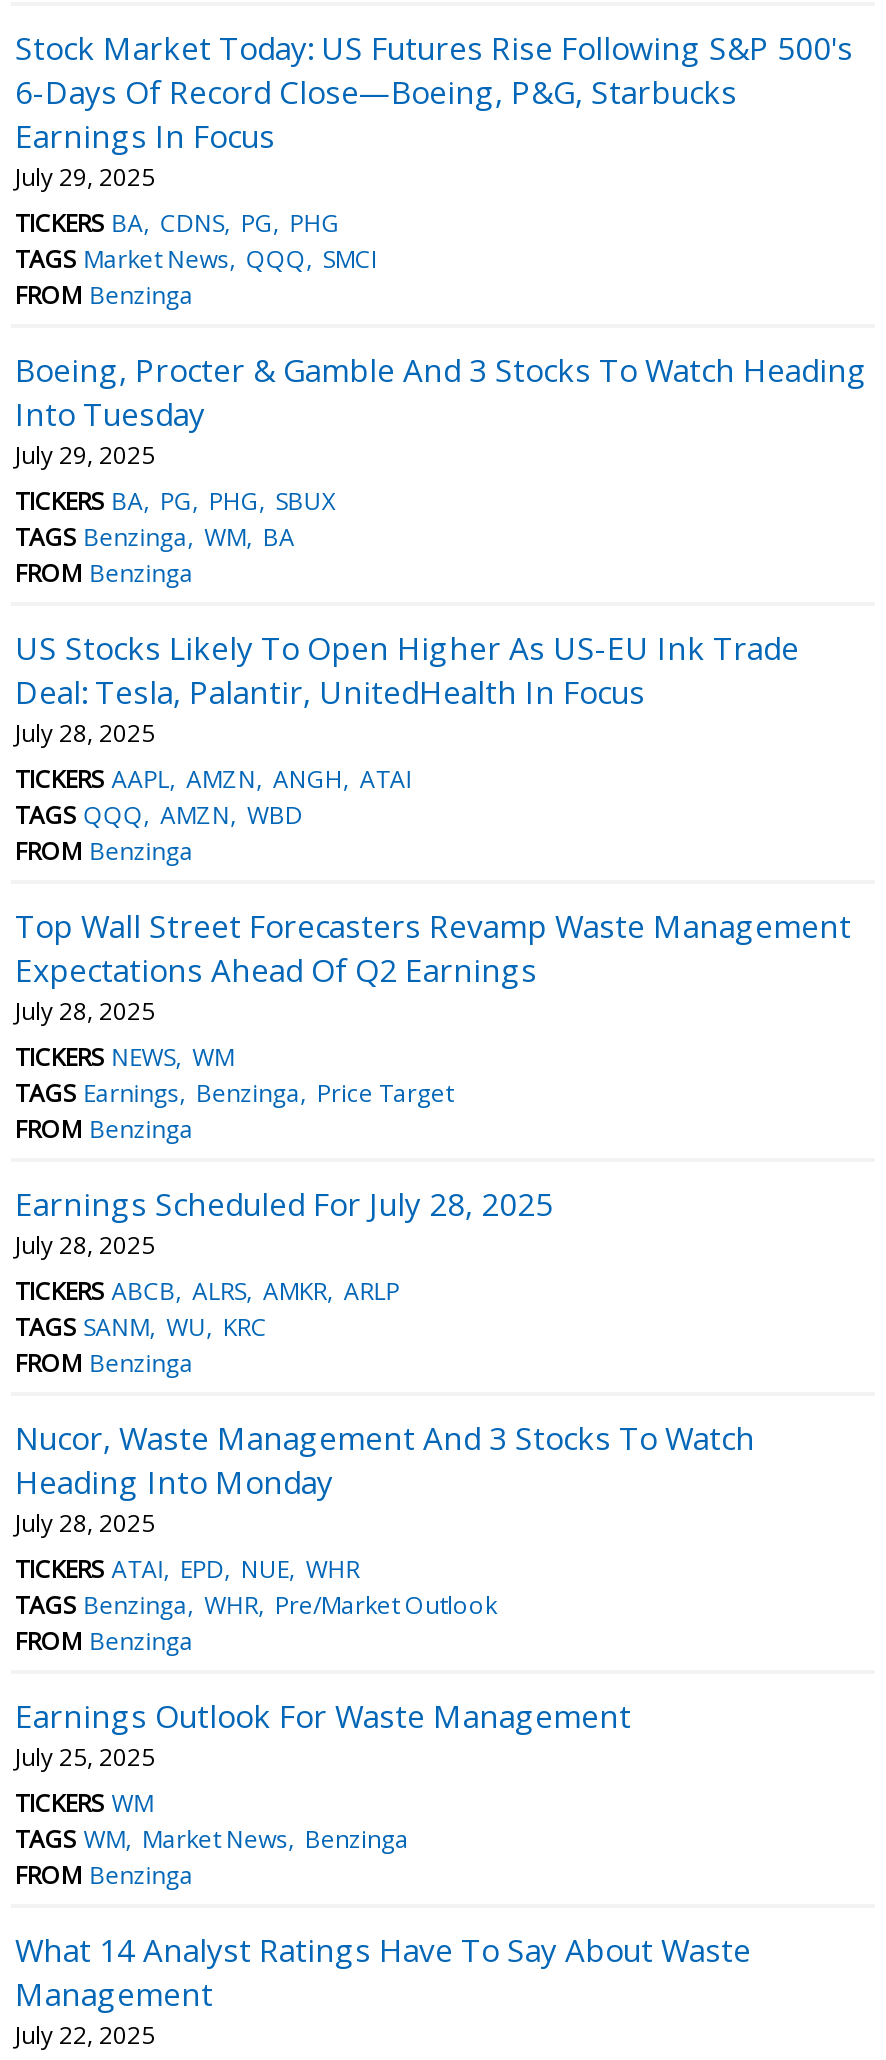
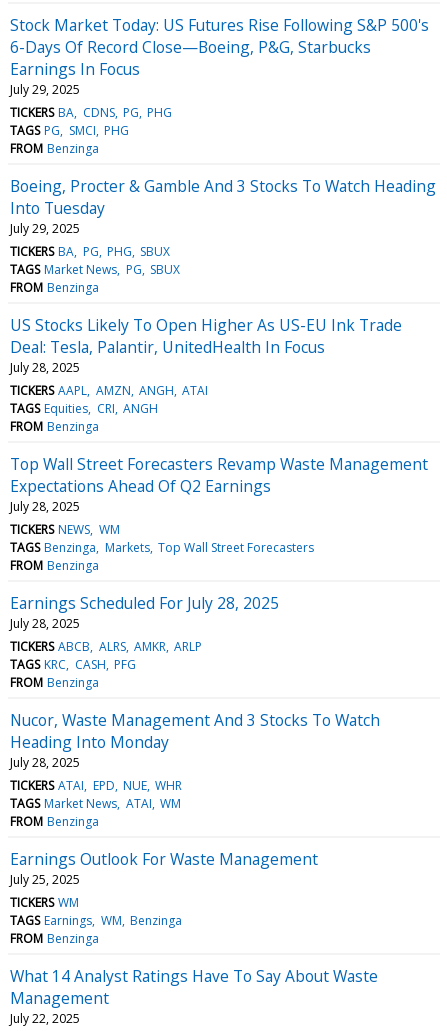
[15,242,377,276] TAGS Market News QQQ SMCI -> [10,122,129,139] TAGS PG SMCI PHG
[15,520,295,554] TAGS Benzinga WM BA -> [10,261,180,278] TAGS Market News PG SBUX
[15,798,303,832] TAGS QQQ AMZN WBD -> [10,400,158,417] TAGS Equities CRI ANGH
[15,1076,453,1110] TAGS Earnings Benzinga Price Target -> [10,539,314,556] TAGS Benzinga Markets Top Wall Street Forecasters
[15,1310,267,1344] TAGS SANM WU KRC -> [10,656,136,673] TAGS KRC CASH PFG
[15,1588,497,1622] TAGS Benzinga WHR Pre/Market Outlook -> [10,795,181,812] TAGS Market News ATAI WM
[15,1822,409,1856] TAGS WM Market News Benzinga -> [10,912,182,929] TAGS Earnings WM Benzinga

